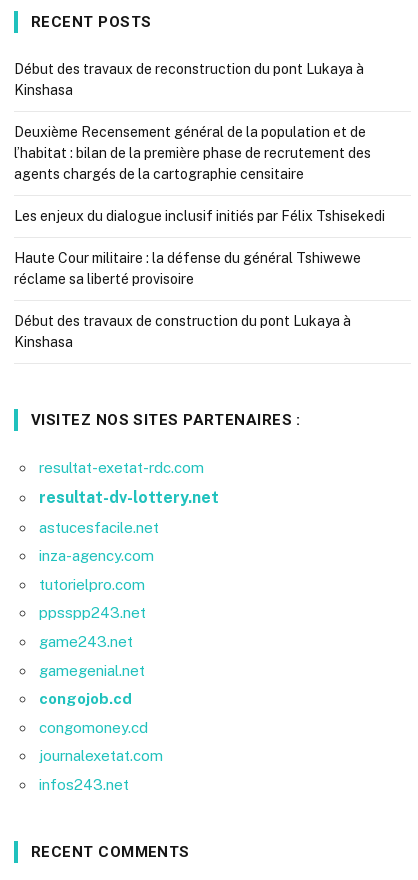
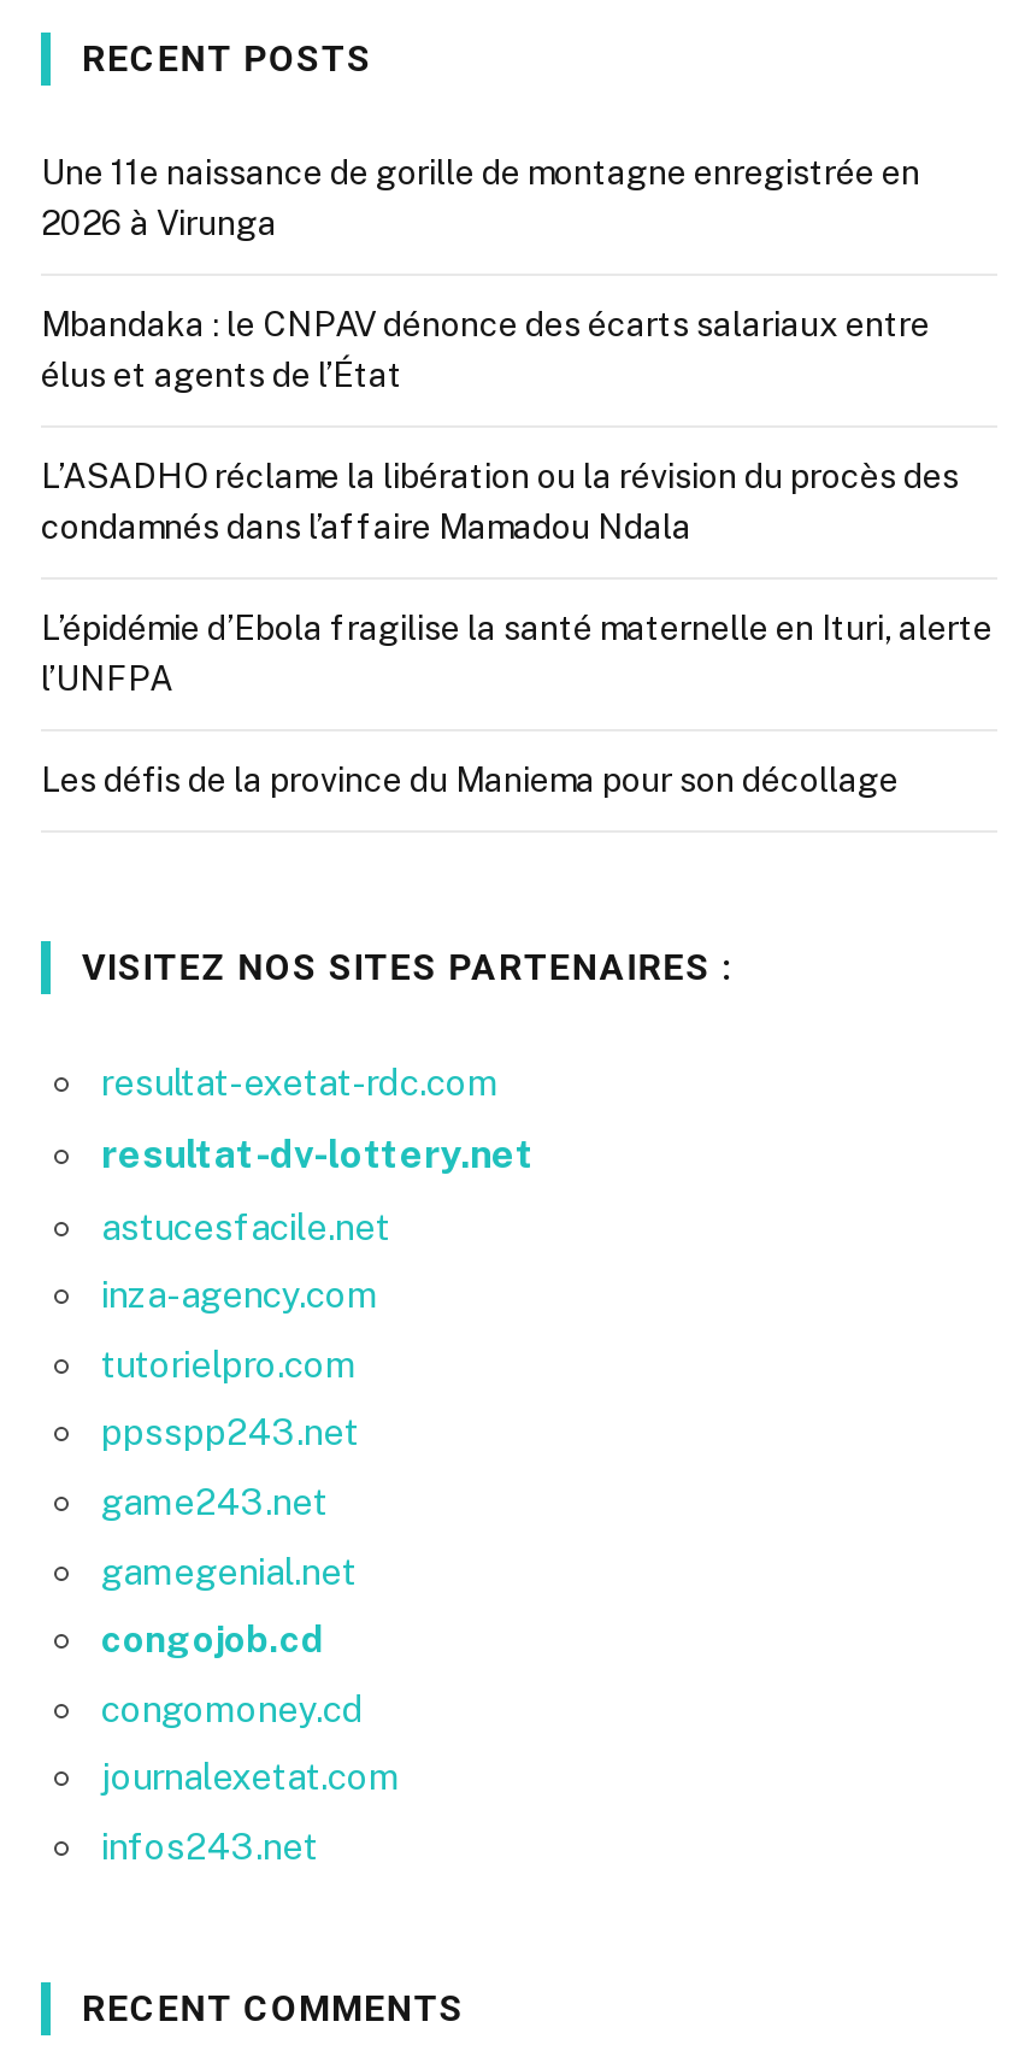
[14,61,364,98] Début des travaux de reconstruction du pont Lukaya à | Kinshasa -> [41,154,920,243] Une 11e naissance de gorille de montagne enregistrée en | 2026 à Virunga
[14,124,371,182] Deuxième Recensement général de la population et de | l’habitat : bilan de la première phase de recrutement des | agents chargés de la cartographie censitaire -> [41,306,930,395] Mbandaka : le CNPAV dénonce des écarts salariaux entre | élus et agents de l’État
[14,208,385,224] Les enjeux du dialogue inclusif initiés par Félix Tshisekedi -> [41,458,959,547] L’ASADHO réclame la libération ou la révision du procès des | condamnés dans l’affaire Mamadou Ndala
[14,250,361,287] Haute Cour militaire : la défense du général Tshiwewe | réclame sa liberté provisoire -> [41,610,993,699] L’épidémie d’Ebola fragilise la santé maternelle en Ituri, alerte | l’UNFPA
[14,313,351,350] Début des travaux de construction du pont Lukaya à | Kinshasa -> [41,761,899,800] Les défis de la province du Maniema pour son décollage

